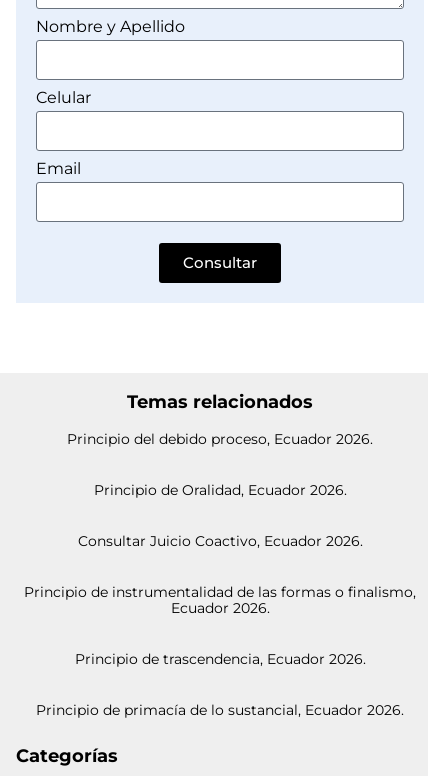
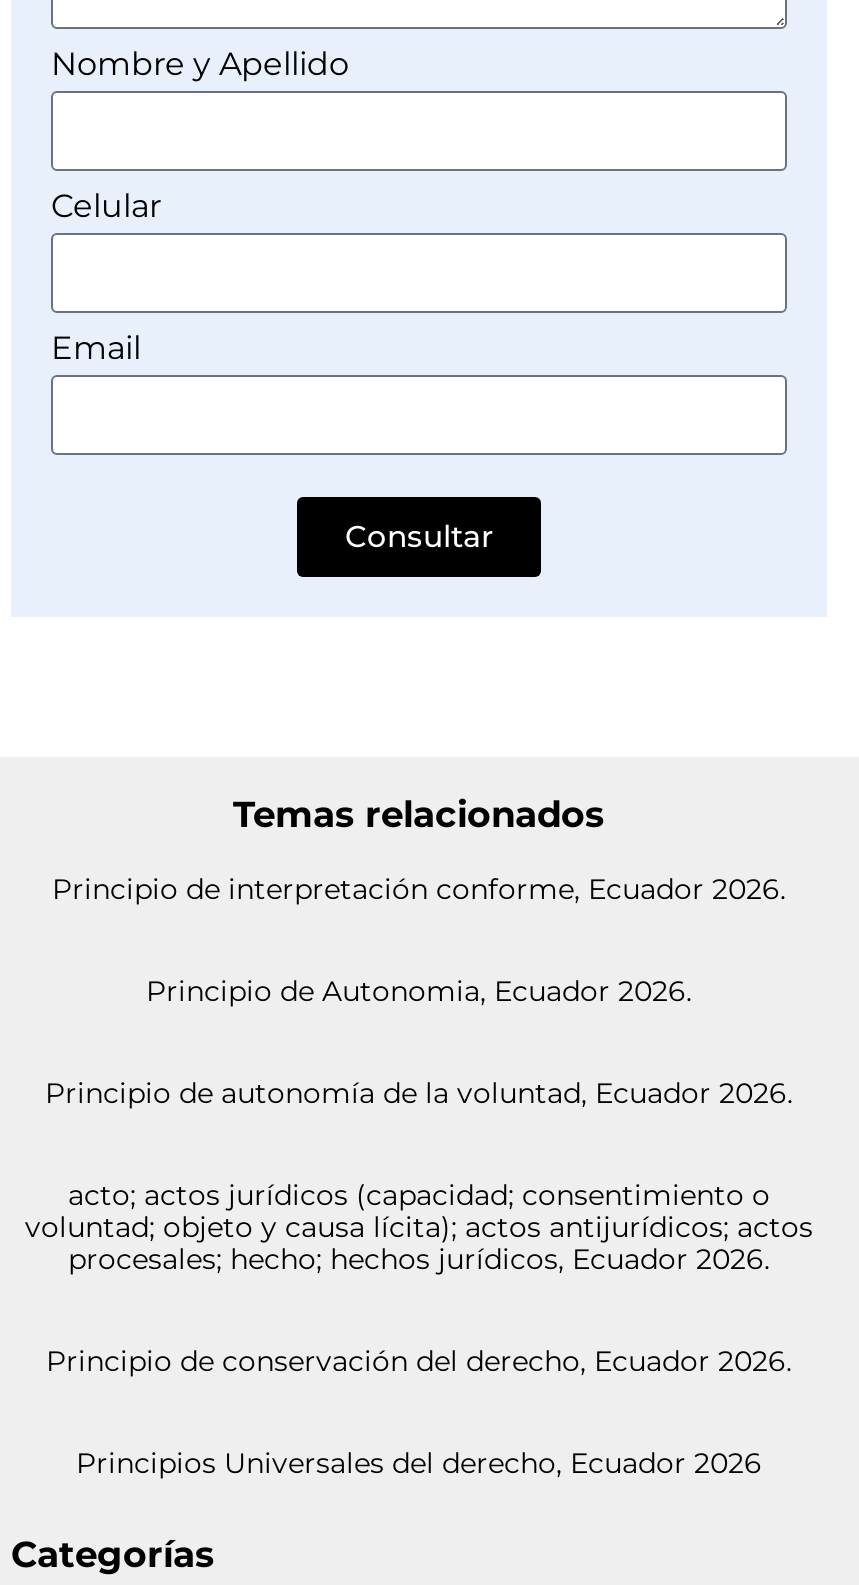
[67,430,373,448] Principio del debido proceso, Ecuador 2026. -> [52,871,786,907] Principio de interpretación conforme, Ecuador 2026.
[93,481,346,499] Principio de Oralidad, Ecuador 2026. -> [146,973,692,1009] Principio de Autonomia, Ecuador 2026.
[77,532,362,550] Consultar Juicio Coactivo, Ecuador 2026. -> [45,1075,793,1111] Principio de autonomía de la voluntad, Ecuador 2026.
[24,583,416,617] Principio de instrumentalidad de las formas o finalismo, | Ecuador 2026. -> [25,1177,813,1277] acto; actos jurídicos (capacidad; consentimiento o | voluntad; objeto y causa lícita); actos antijurídicos; actos | procesales; hecho; hechos jurídicos, Ecuador 2026.
[74,650,365,668] Principio de trascendencia, Ecuador 2026. -> [46,1343,792,1379] Principio de conservación del derecho, Ecuador 2026.
[36,701,404,719] Principio de primacía de lo sustancial, Ecuador 2026. -> [76,1445,762,1481] Principios Universales del derecho, Ecuador 2026

